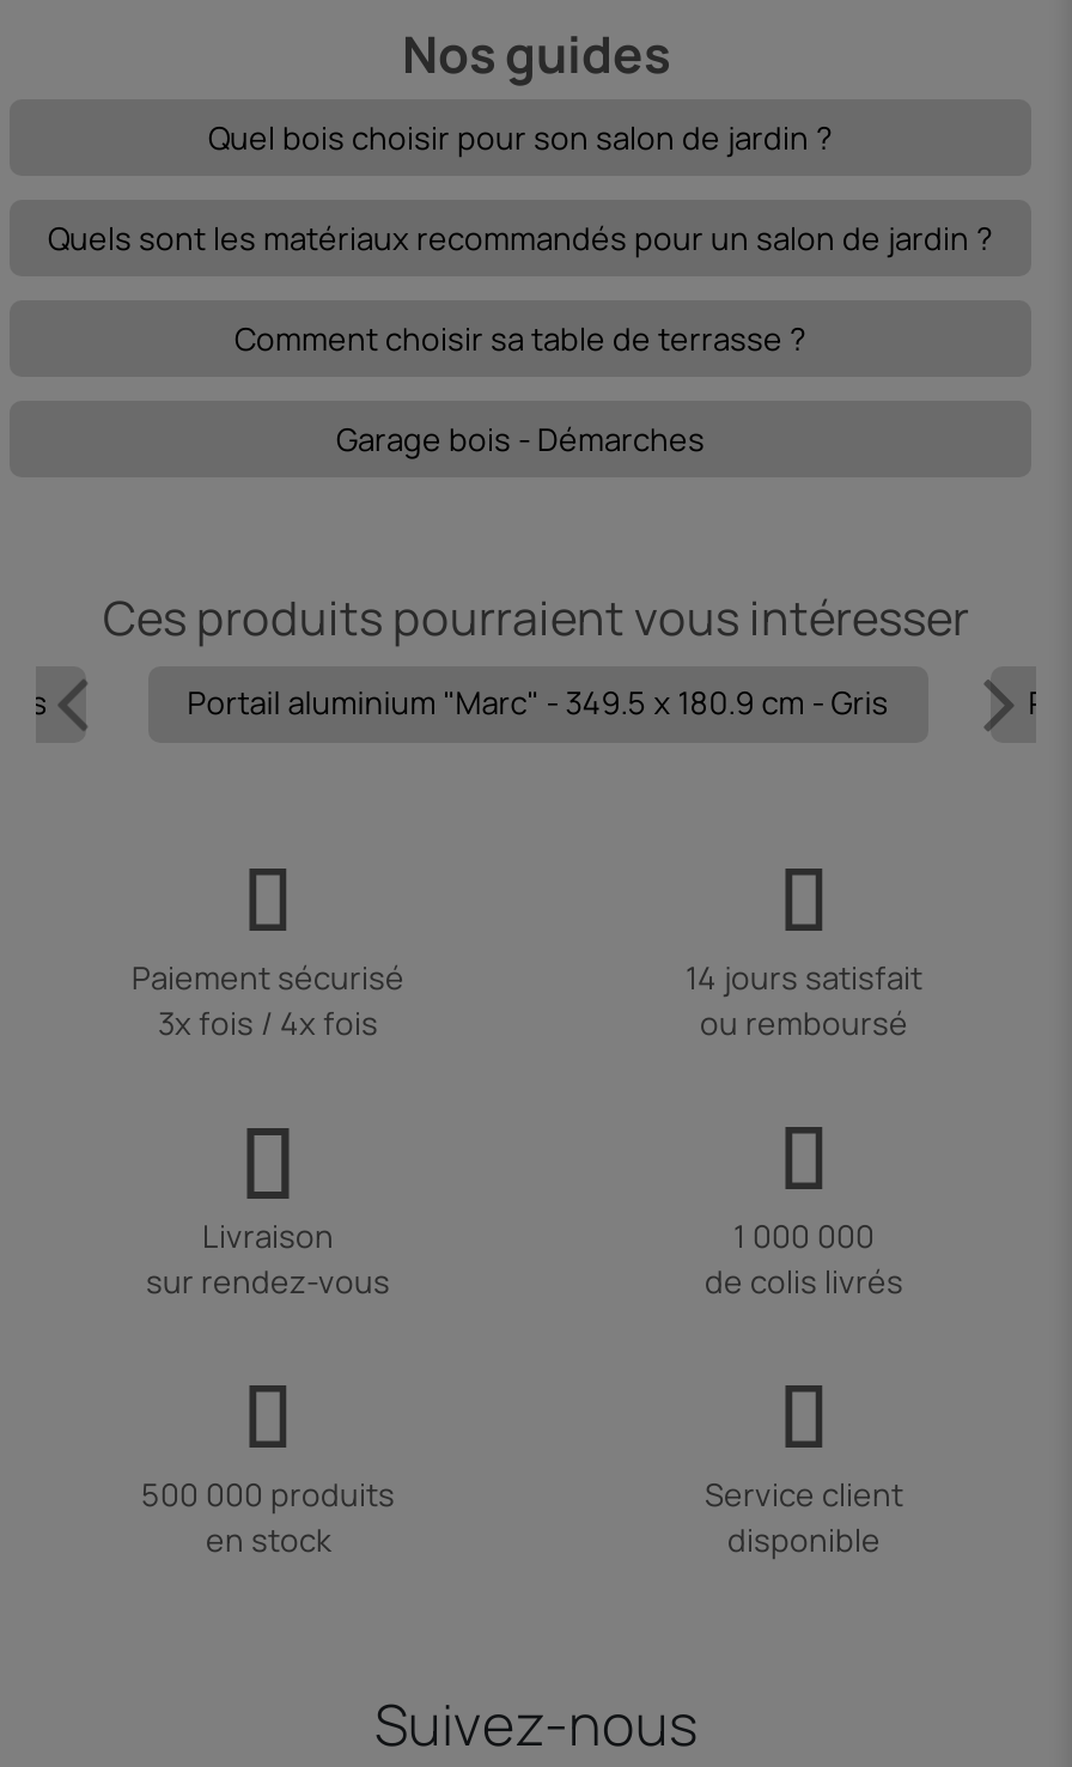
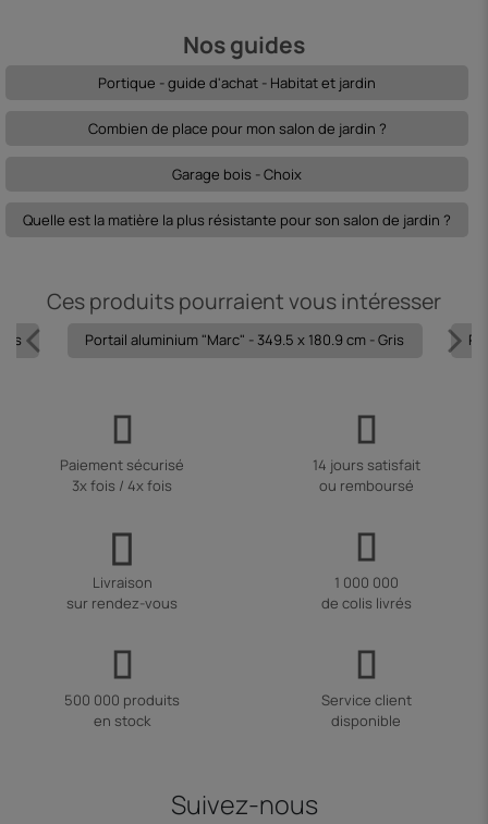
[208,116,833,159] Quel bois choisir pour son salon de jardin ? -> [98,73,376,92] Portique - guide d'achat - Habitat et jardin
[48,216,993,259] Quels sont les matériaux recommandés pour un salon de jardin ? -> [88,119,386,138] Combien de place pour mon salon de jardin ?
[234,317,806,360] Comment choisir sa table de terrasse ? -> [172,164,302,184] Garage bois - Choix
[336,417,705,460] Garage bois - Démarches -> [23,210,451,230] Quelle est la matière la plus résistante pour son salon de jardin ?

